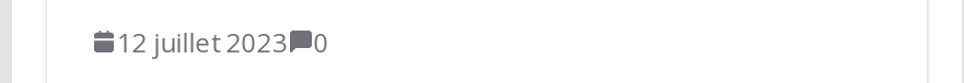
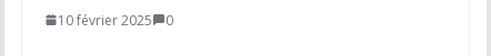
[116,23,329,60] 12 juillet 2023 0 -> [57,11,173,29] 10 février 2025 0

